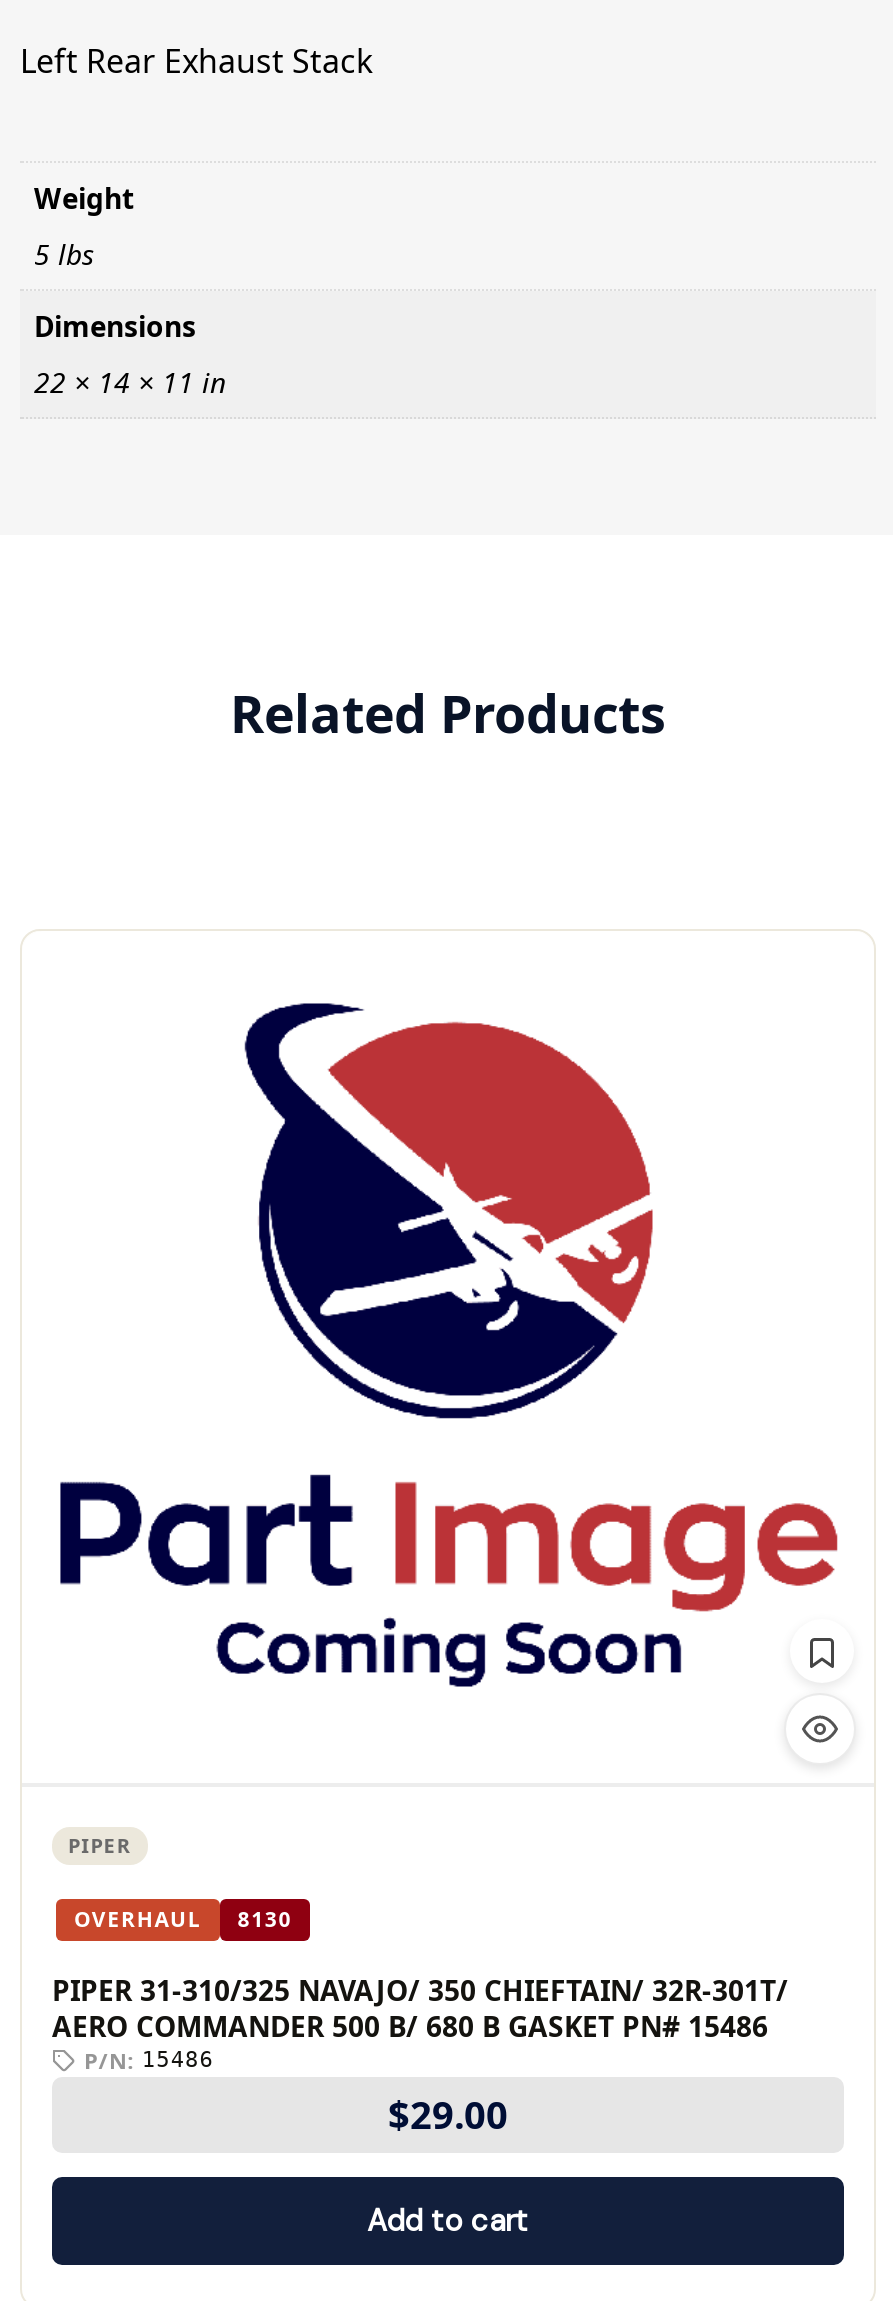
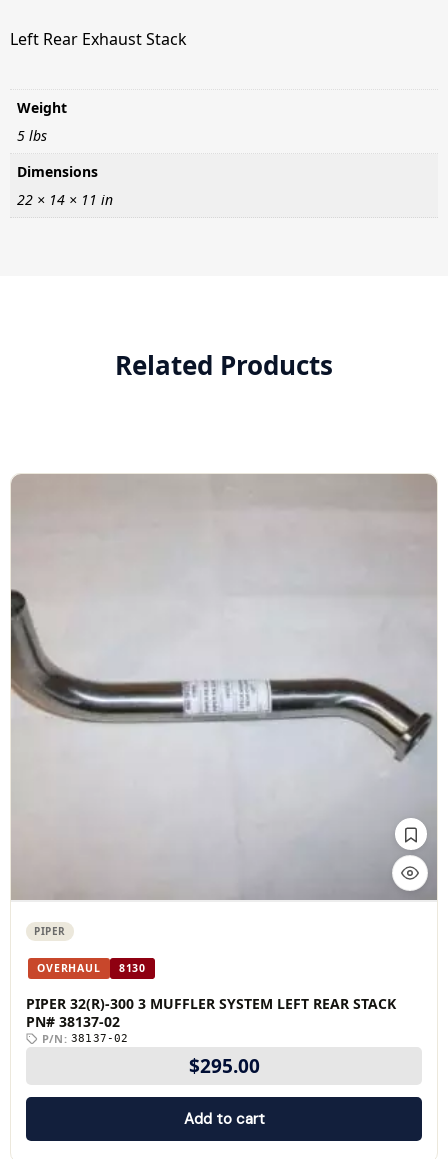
[22,931,874,1783] [image] -> [10,473,438,901] [image]
[52,1970,788,2140] PIPER 31-310/325 NAVAJO/ 350 CHIEFTAIN/ 32R-301T/ | AERO COMMANDER 500 B/ 680 B GASKET PN# 15486 | P/N: 15486 | $29.00 -> [26,993,396,1078] PIPER 32(R)-300 3 MUFFLER SYSTEM LEFT REAR STACK | PN# 38137-02 | P/N: 38137-02 | $295.00

